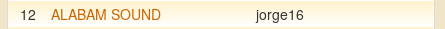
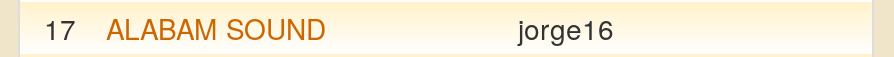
[20,4,161,24] 12 ALABAM SOUND -> [44,8,326,48] 17 ALABAM SOUND

